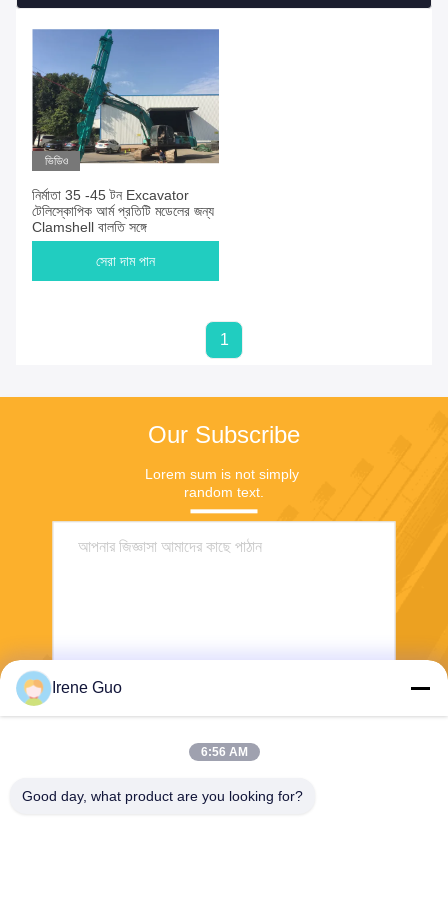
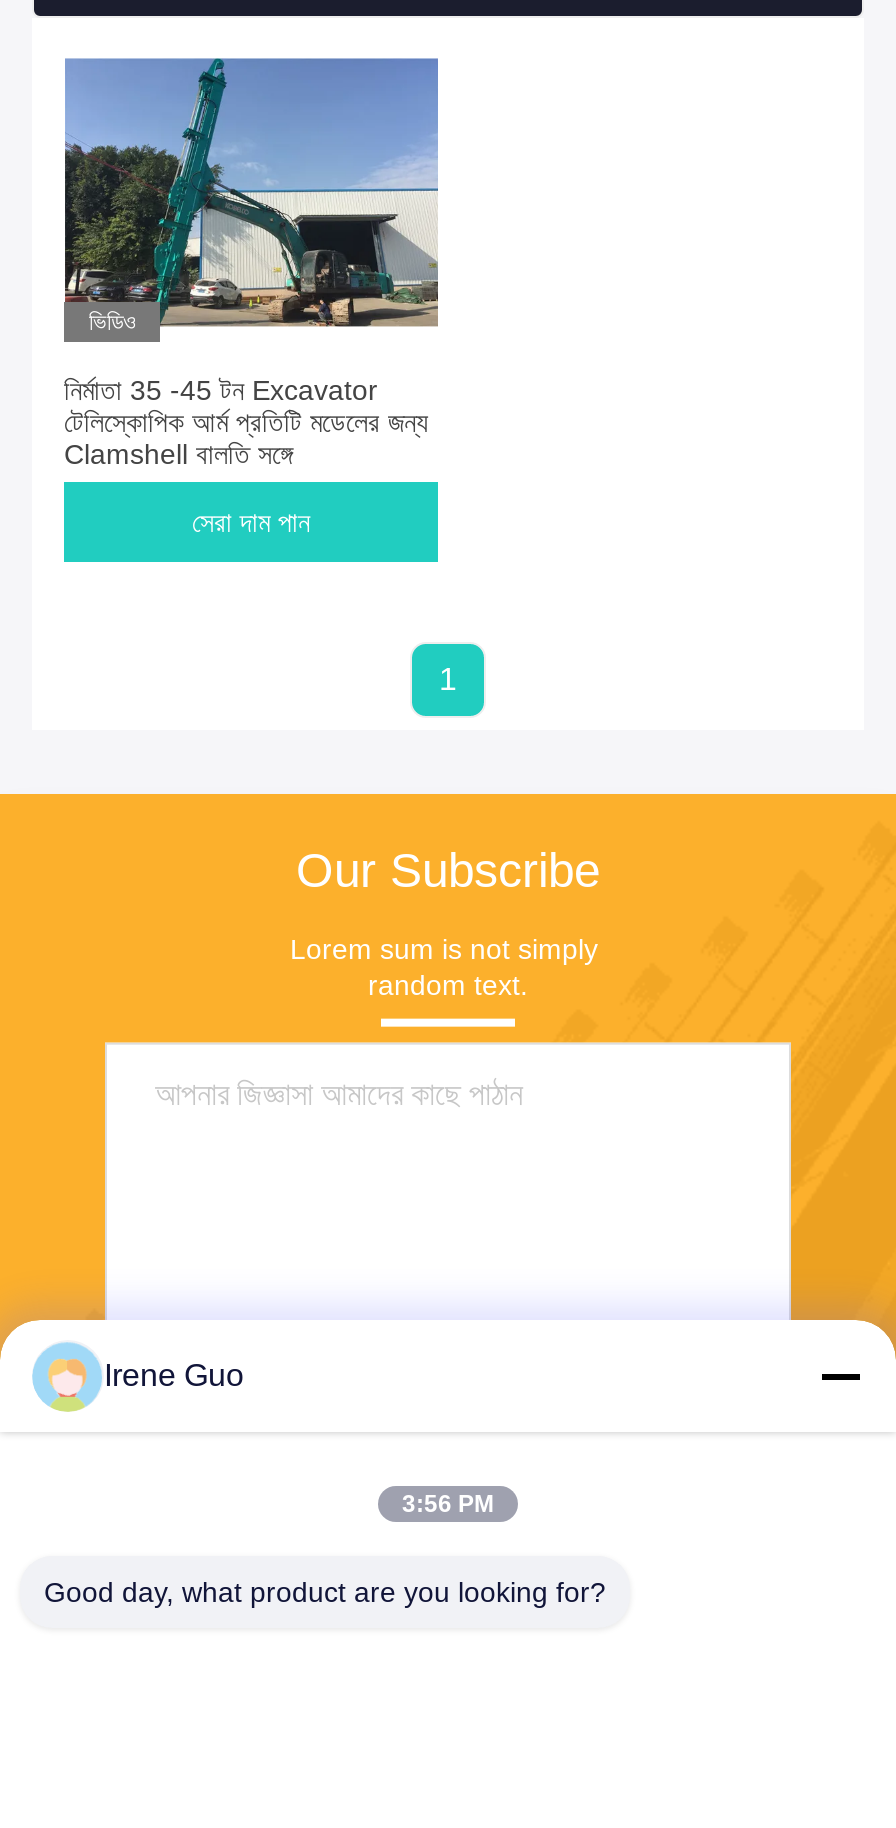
[200,745,247,759] 6:56 AM -> [402,1490,494,1518] 3:56 PM

